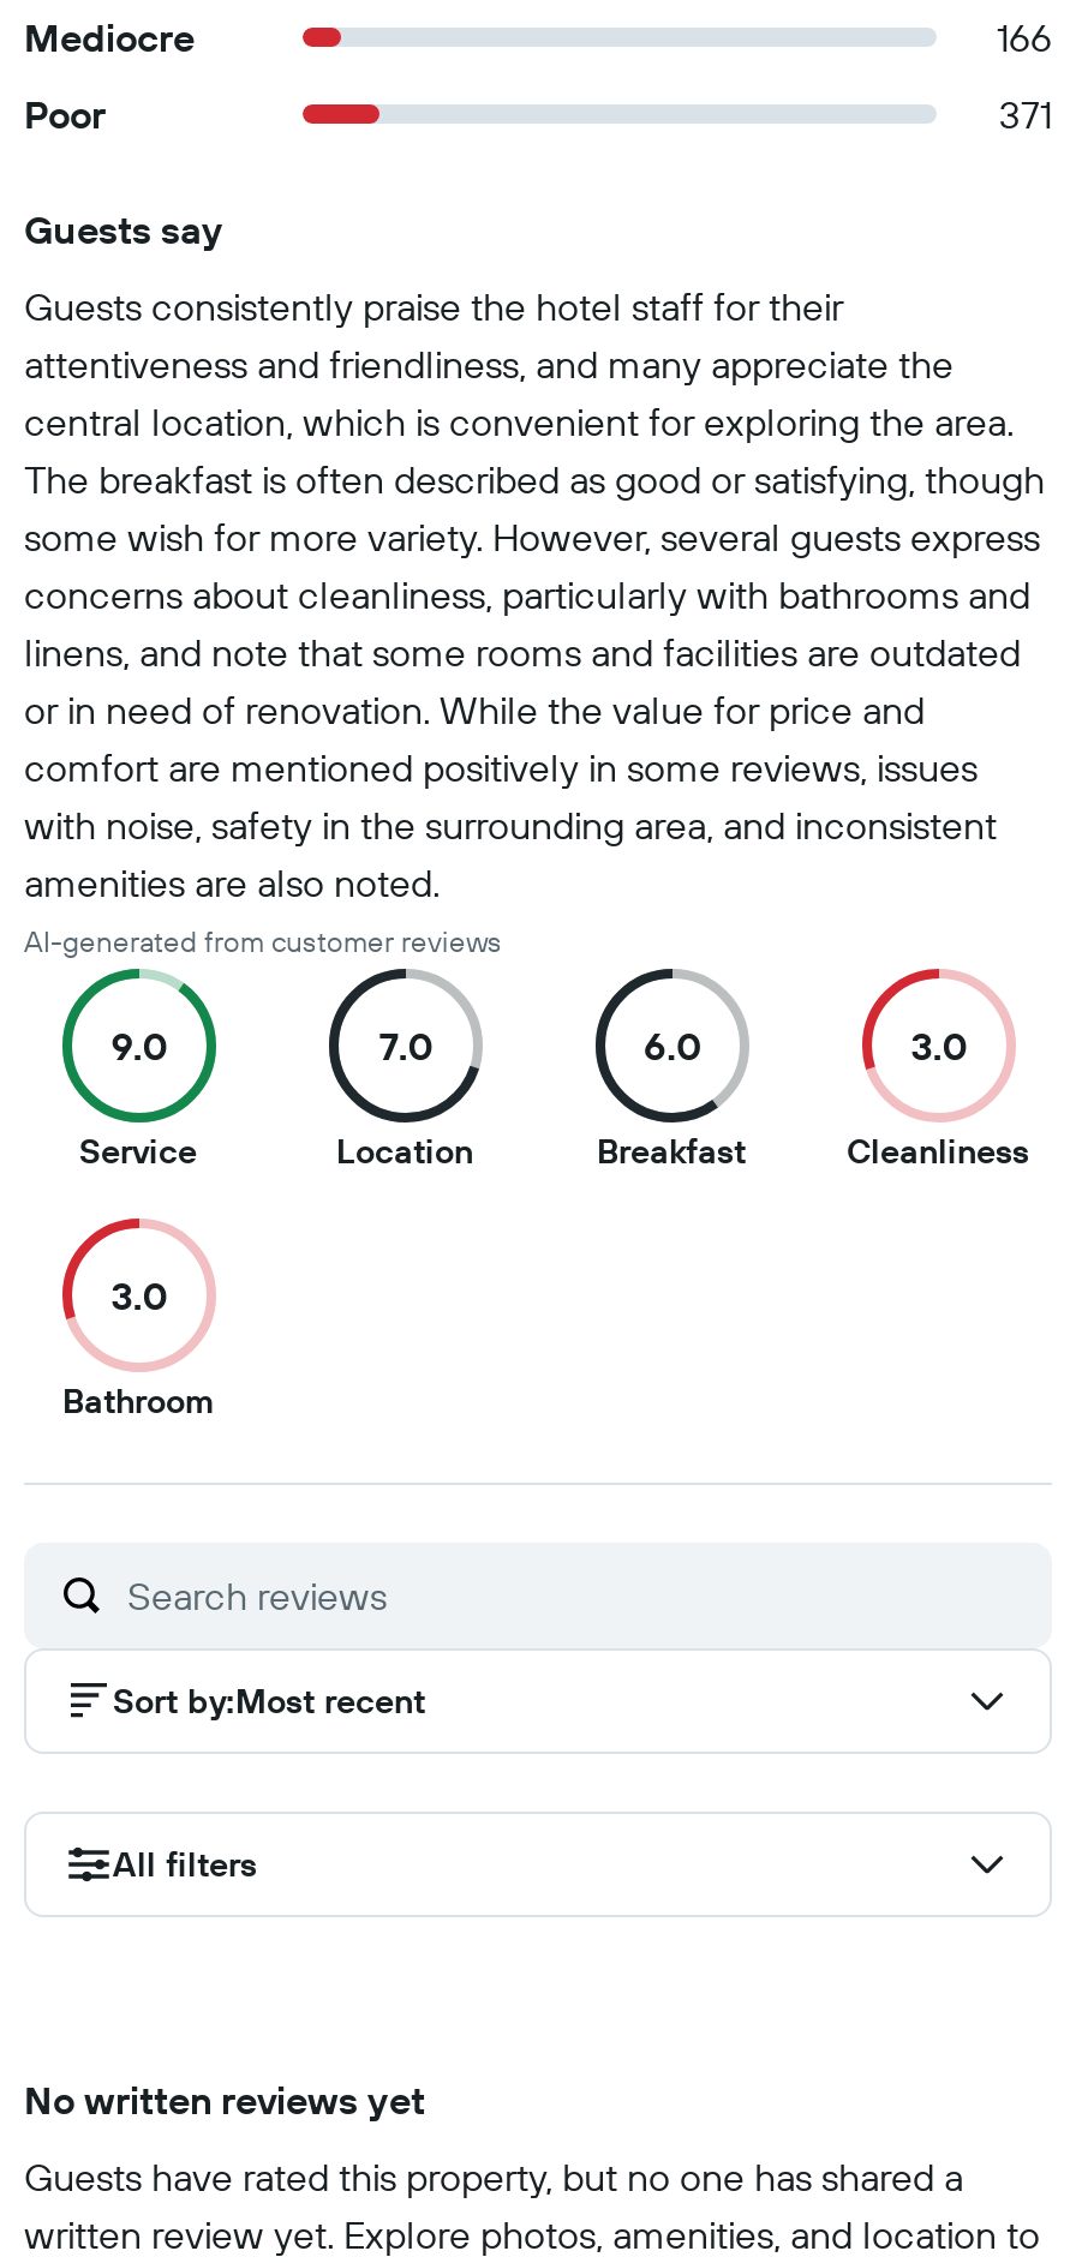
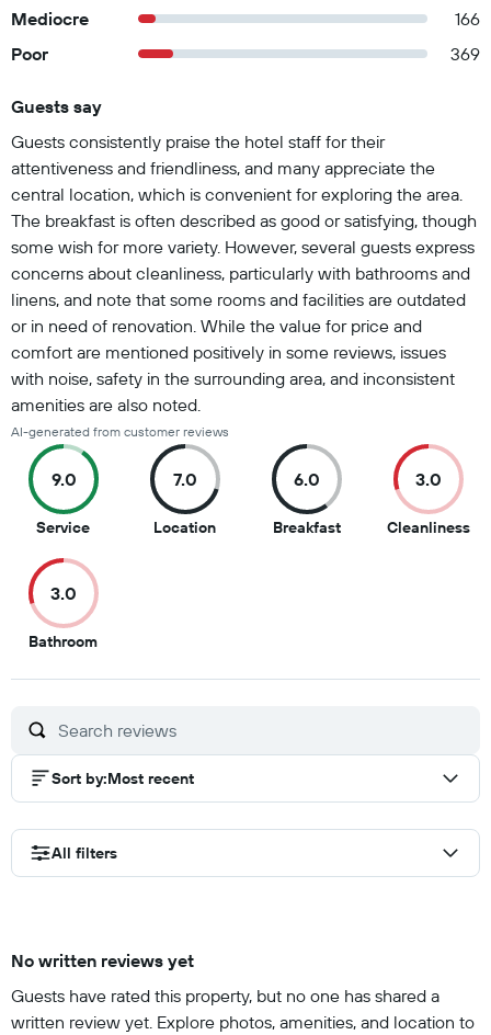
[999,90,1052,138] 371 -> [450,43,480,65] 369

